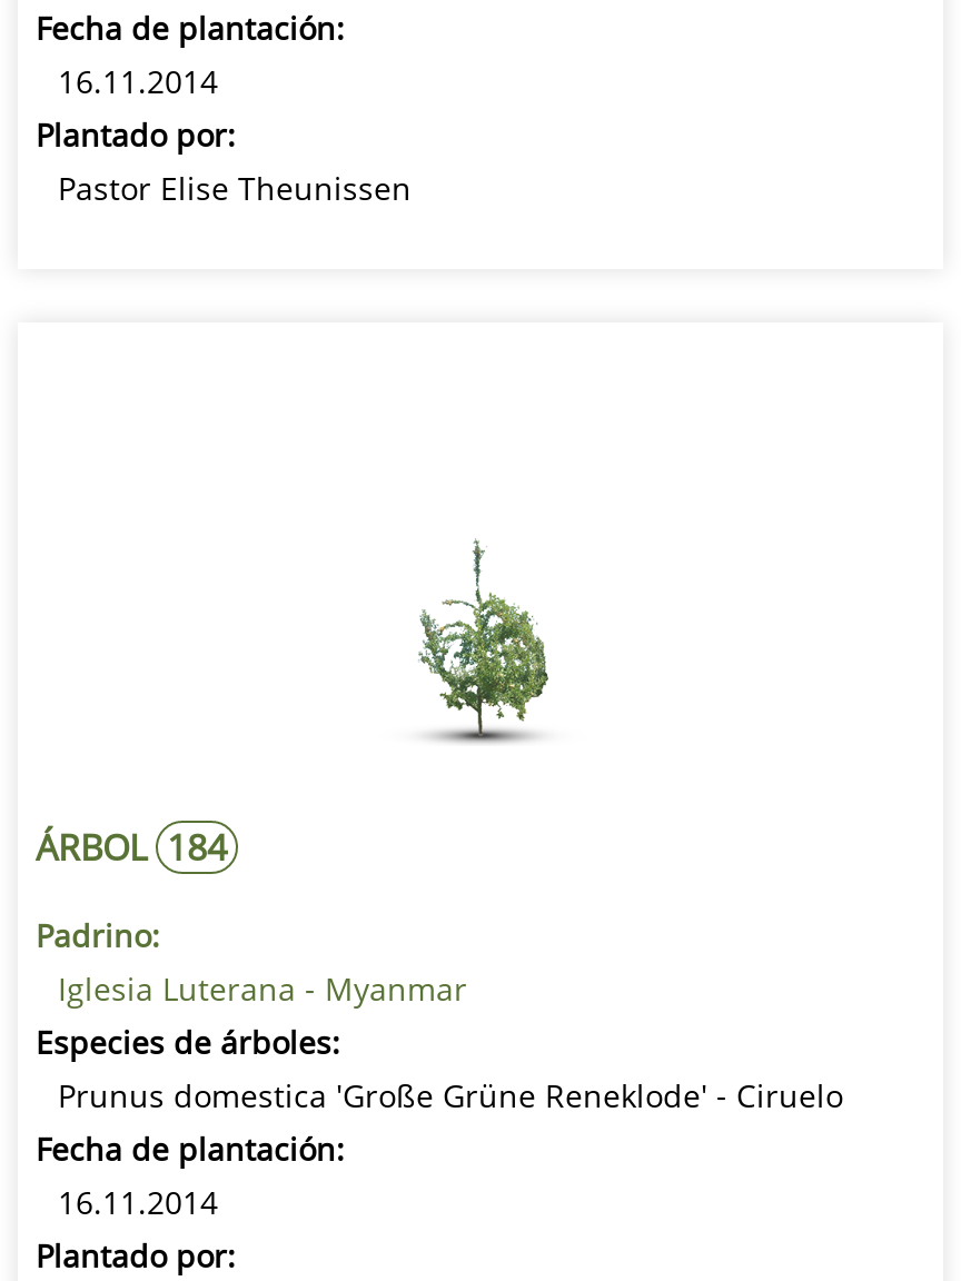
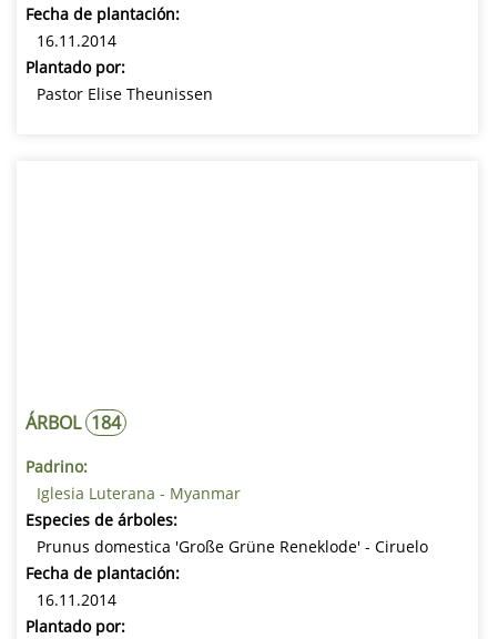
[416,538,552,745] [image] -> none

